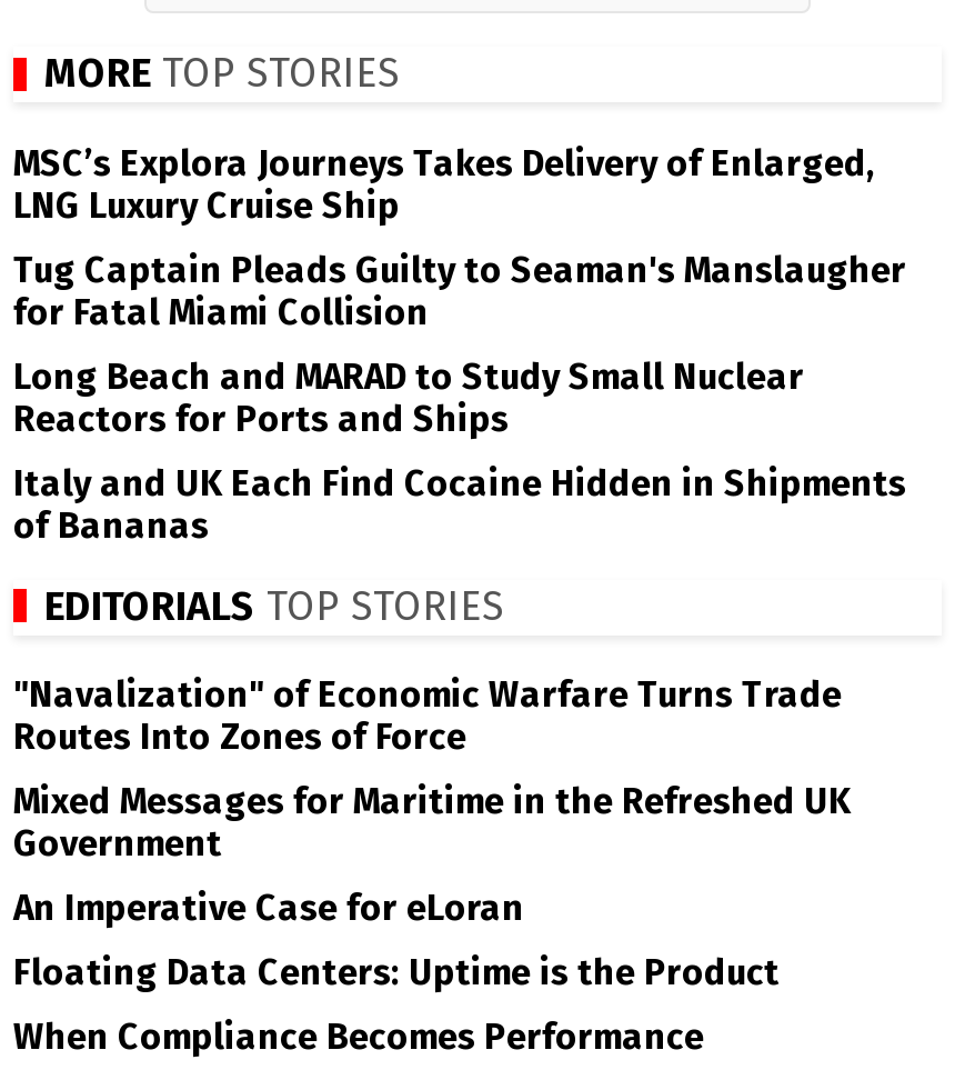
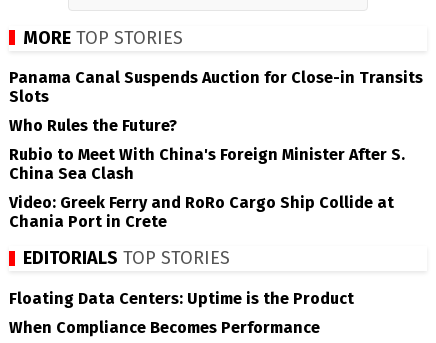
[13,142,875,226] MSC’s Explora Journeys Takes Delivery of Enlarged, | LNG Luxury Cruise Ship -> [9,68,423,106] Panama Canal Suspends Auction for Close-in Transits | Slots
[13,249,906,333] Tug Captain Pleads Guilty to Seaman's Manslaugher | for Fatal Miami Collision -> [9,116,177,135] Who Rules the Future?
[13,355,804,440] Long Beach and MARAD to Study Small Nuclear | Reactors for Ports and Ships -> [9,145,405,183] Rubio to Meet With China's Foreign Minister After S. | China Sea Clash
[13,462,906,546] Italy and UK Each Find Cocaine Hidden in Shipments | of Bananas -> [9,193,394,231] Video: Greek Ferry and RoRo Cargo Ship Collide at | Chania Port in Crete
[13,674,851,930] "Navalization" of Economic Warfare Turns Trade | Routes Into Zones of Force | Mixed Messages for Maritime in the Refreshed UK | Government | An Imperative Case for eLoran -> none

